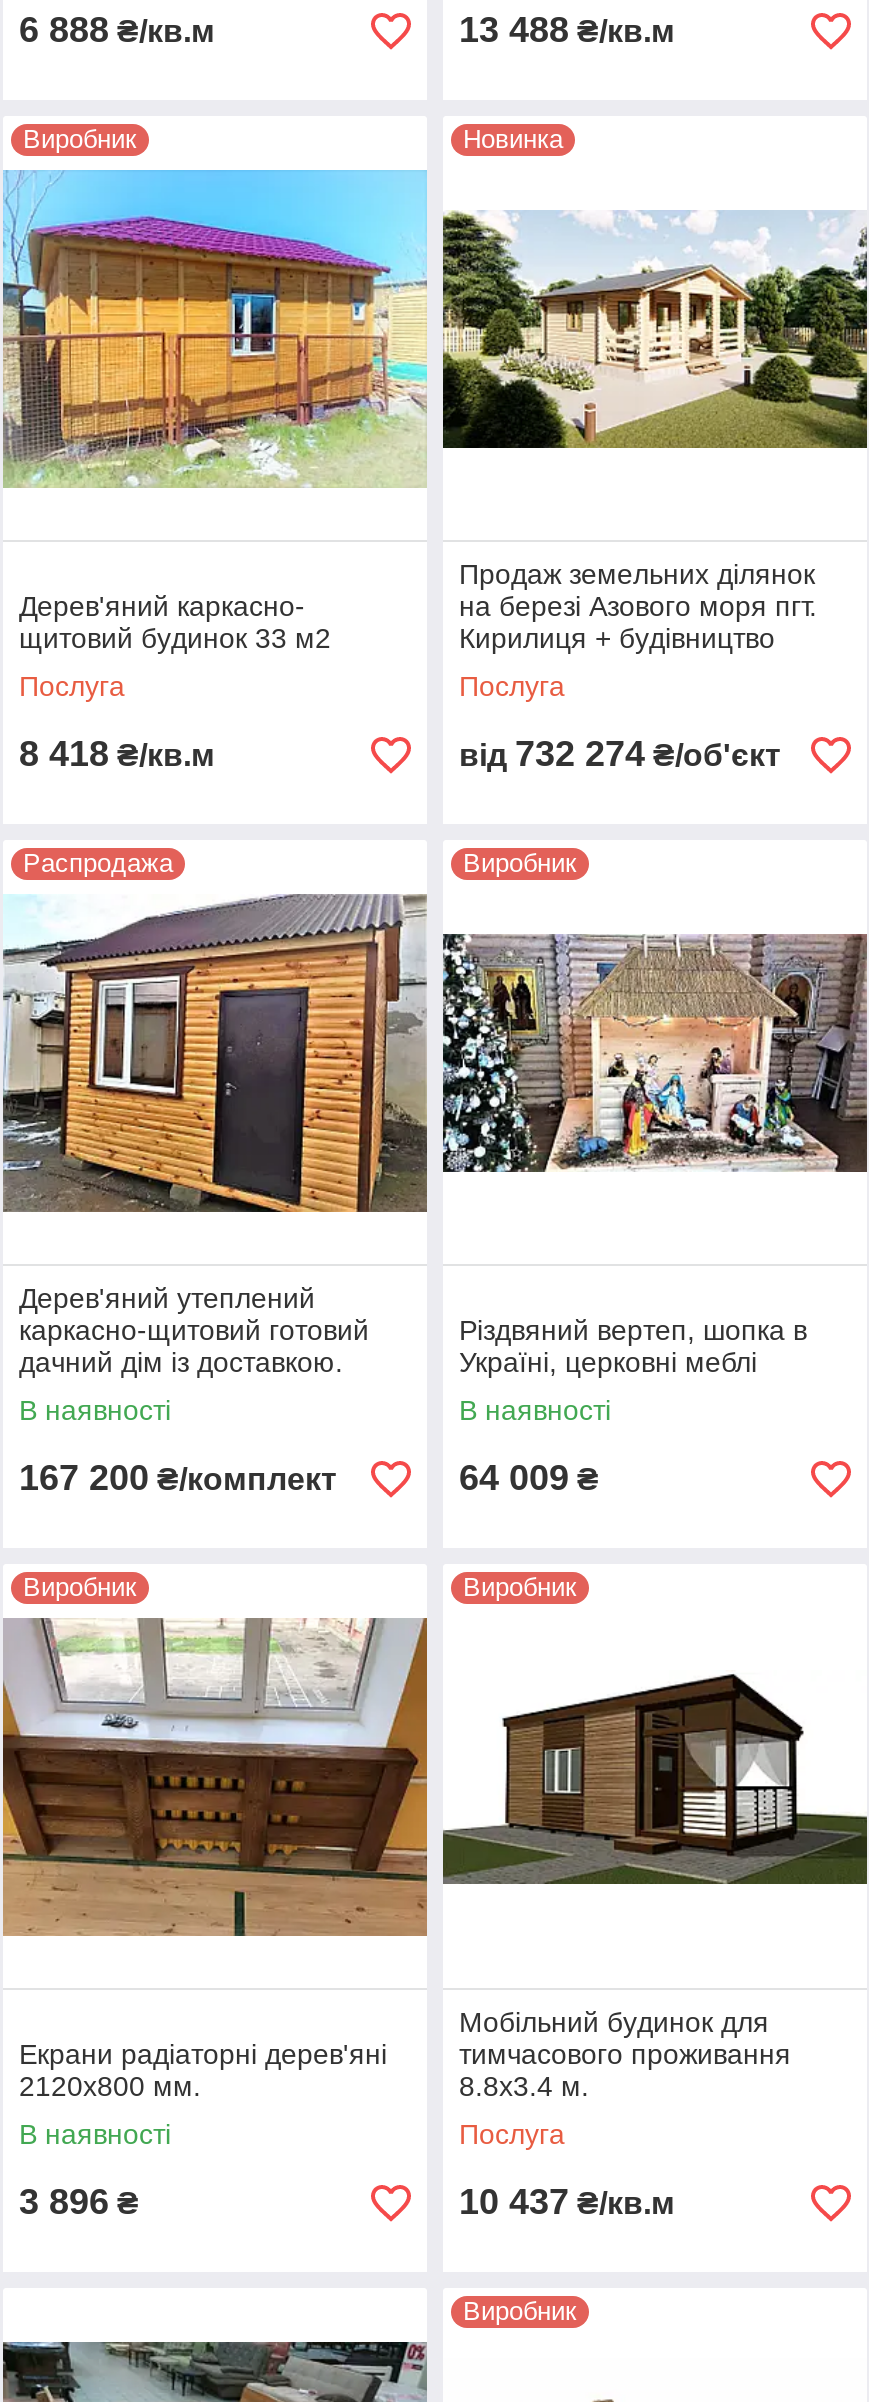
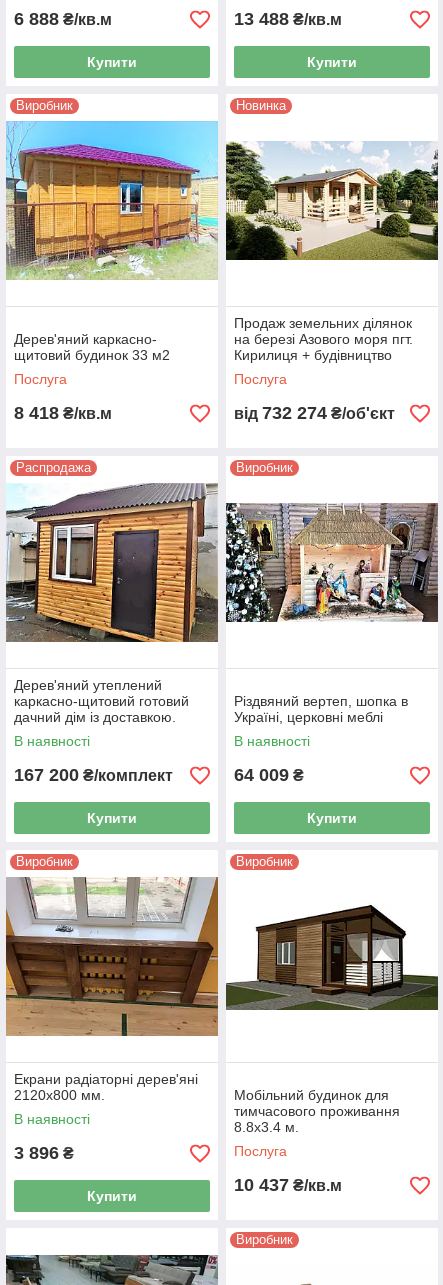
none -> [87,54,137,70] Купити
none -> [307,54,357,70] Купити
none -> [87,810,137,826] Купити
none -> [307,810,357,826] Купити
none -> [87,1188,137,1204] Купити

